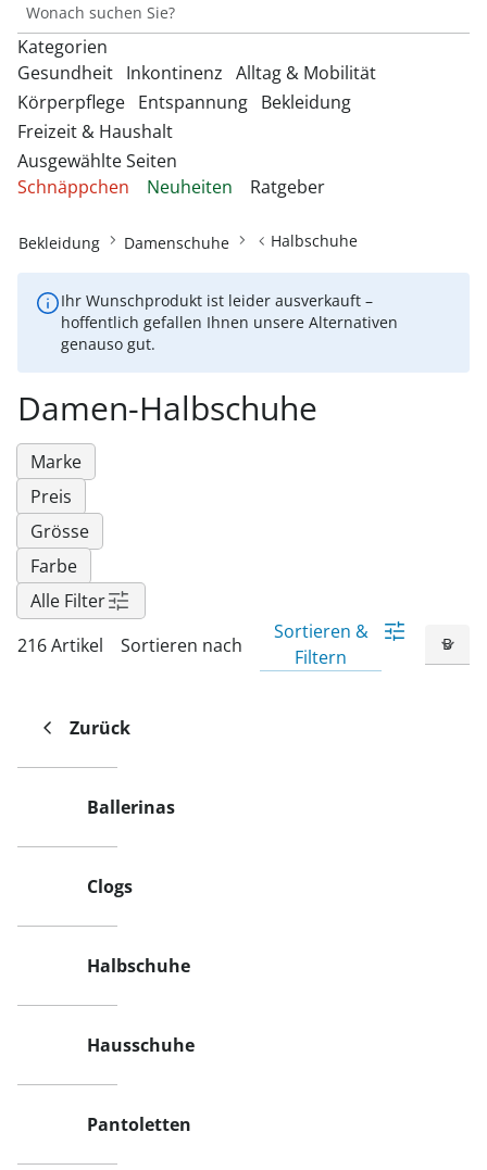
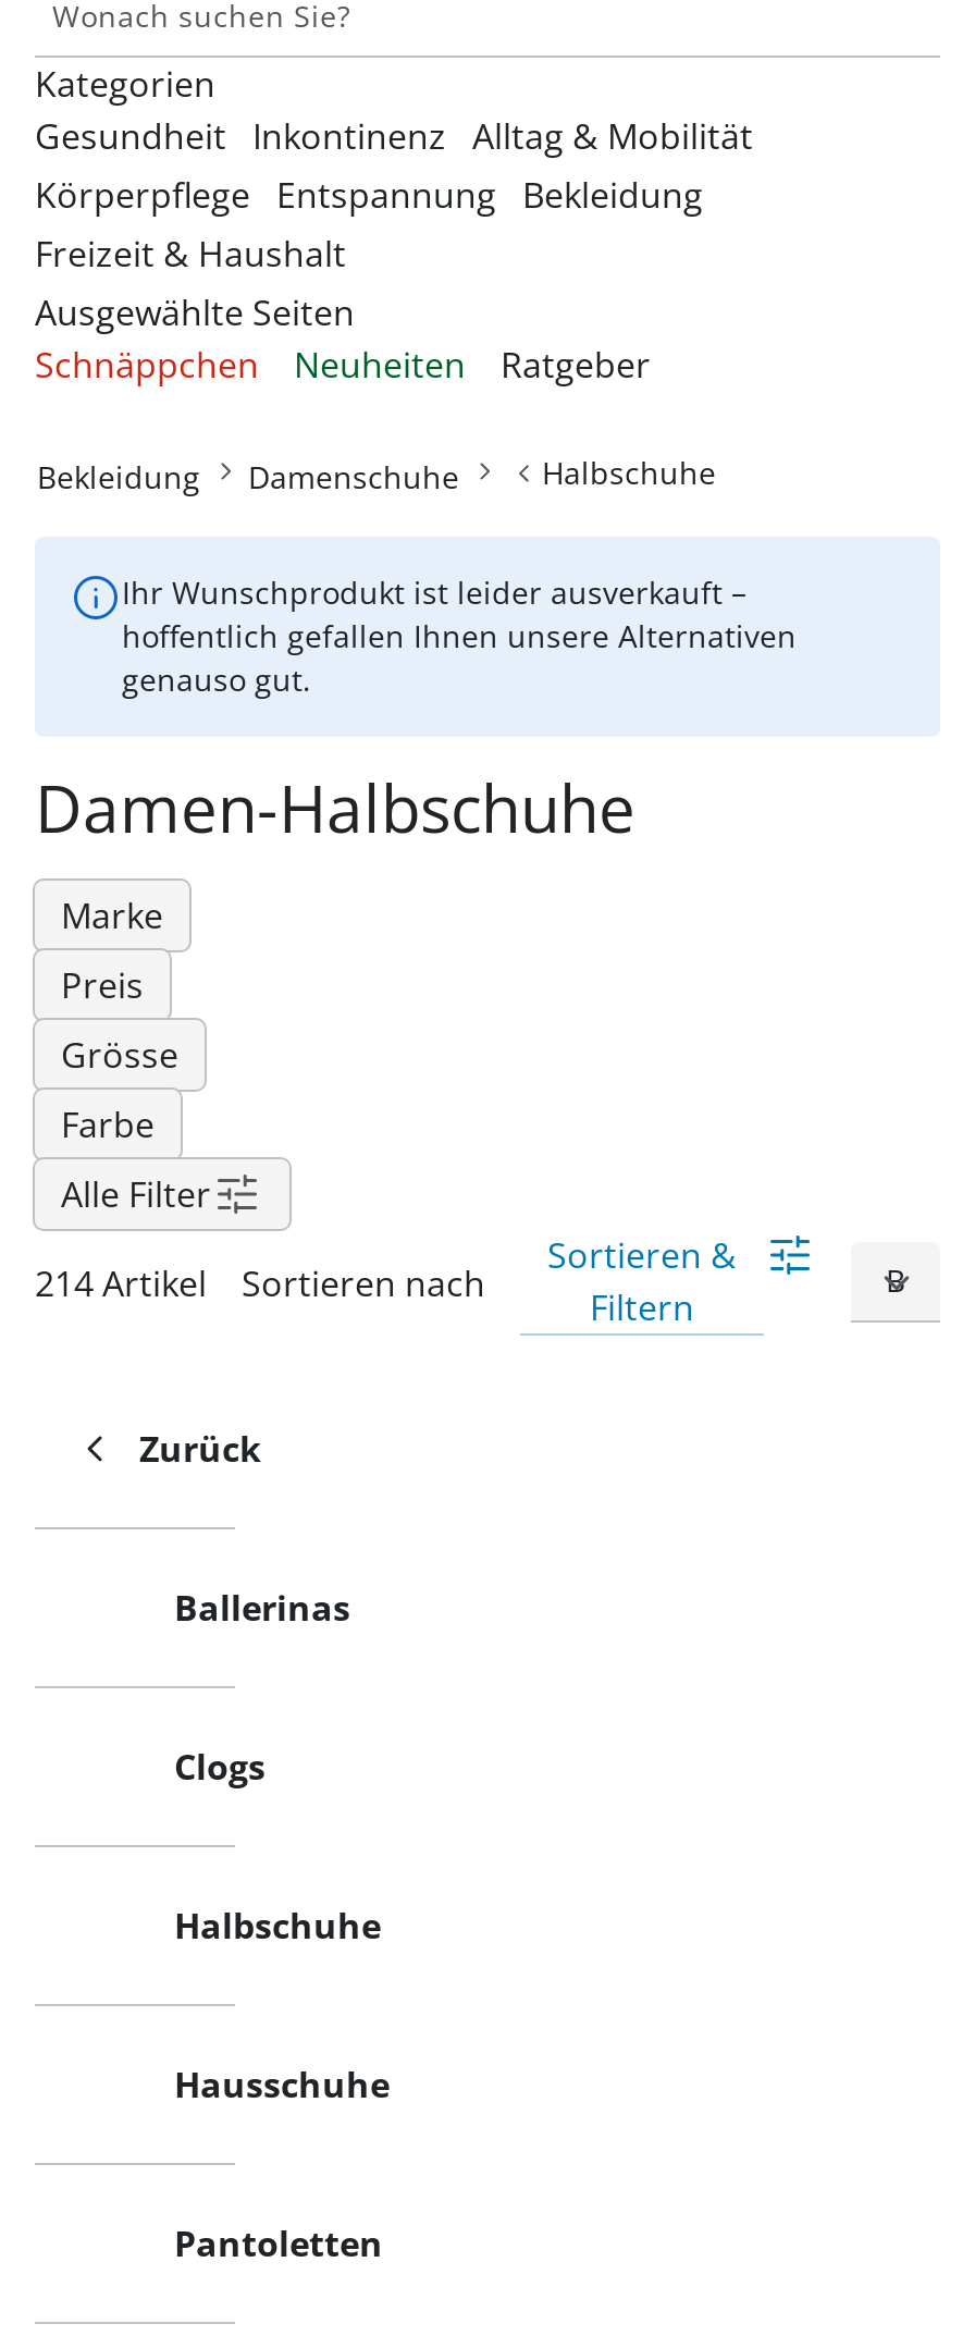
[17,633,242,657] 216 Artikel Sortieren nach -> [35,1258,485,1306] 214 Artikel Sortieren nach

